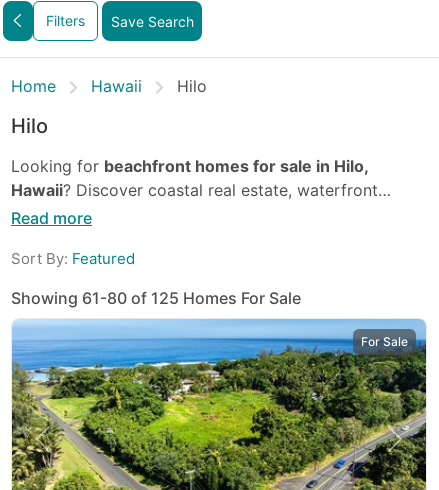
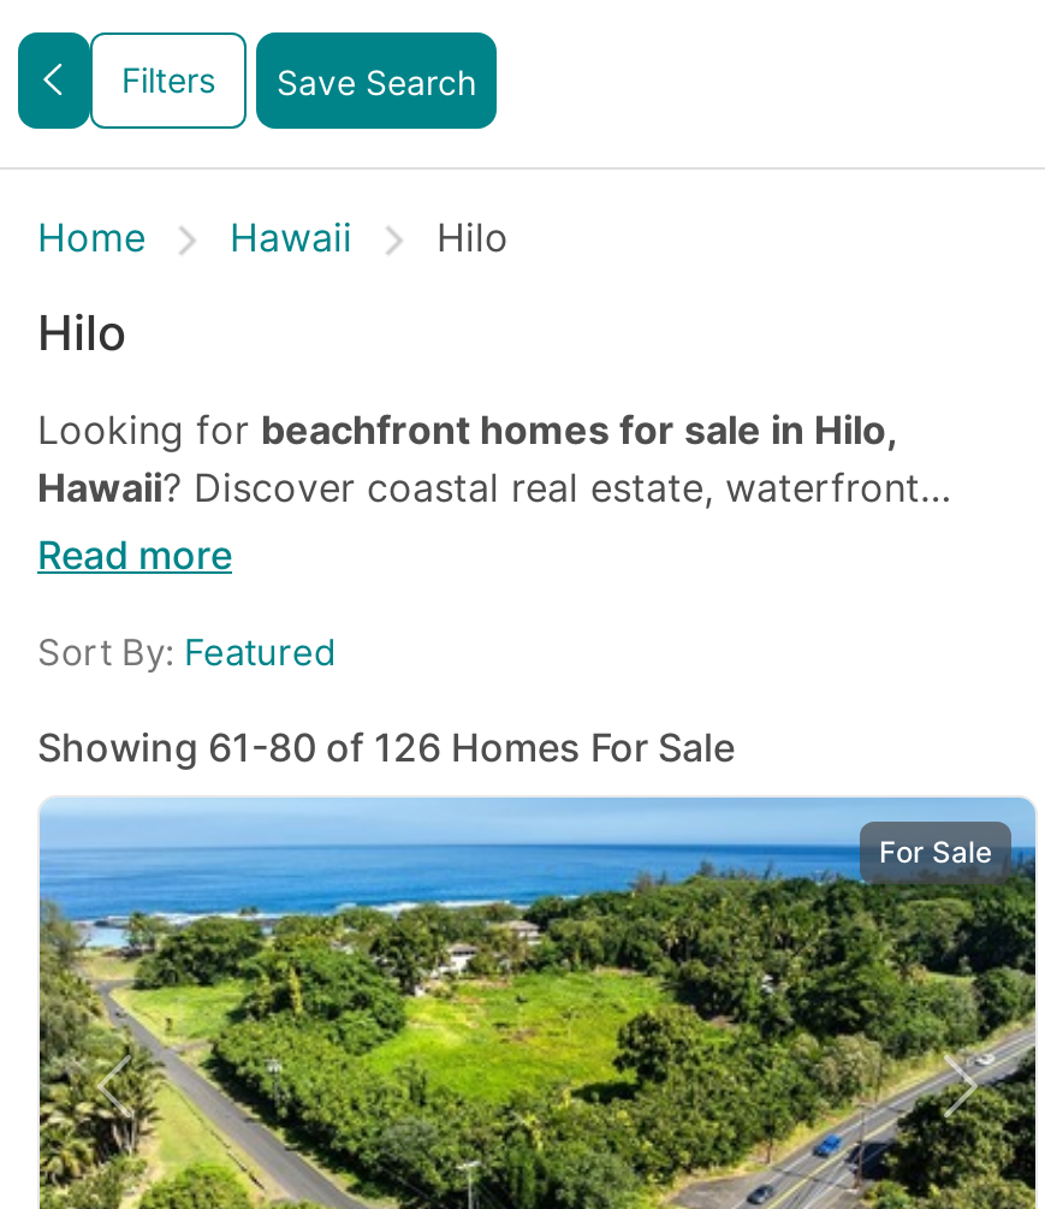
[11,288,301,308] Showing 61-80 of 125 Homes For Sale -> [37,723,735,771] Showing 61-80 of 126 Homes For Sale

